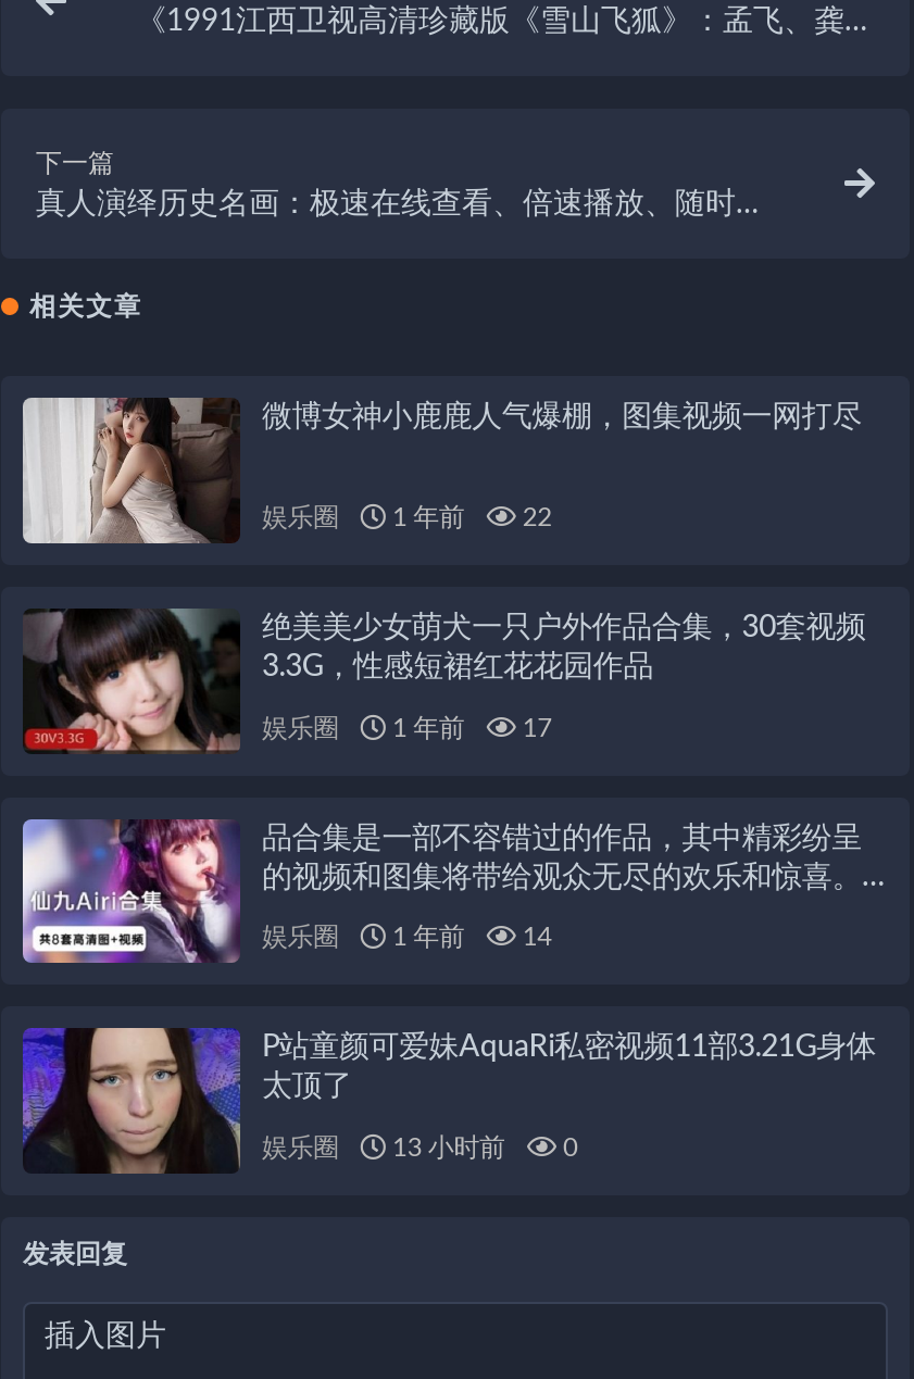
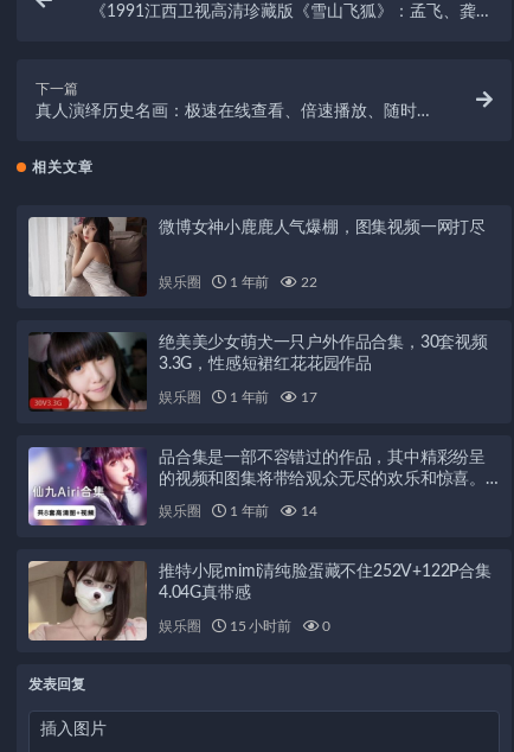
[21,1026,876,1176] [image] | P站童颜可爱妹AquaRi私密视频11部3.21G身体 | 太顶了 -> [27,560,491,642] [image] | 推特小屁mimi清纯脸蛋藏不住252V+122P合集 | 4.04G真带感
[386,1134,505,1160] 13 小时前 -> [226,619,291,633] 15 小时前

